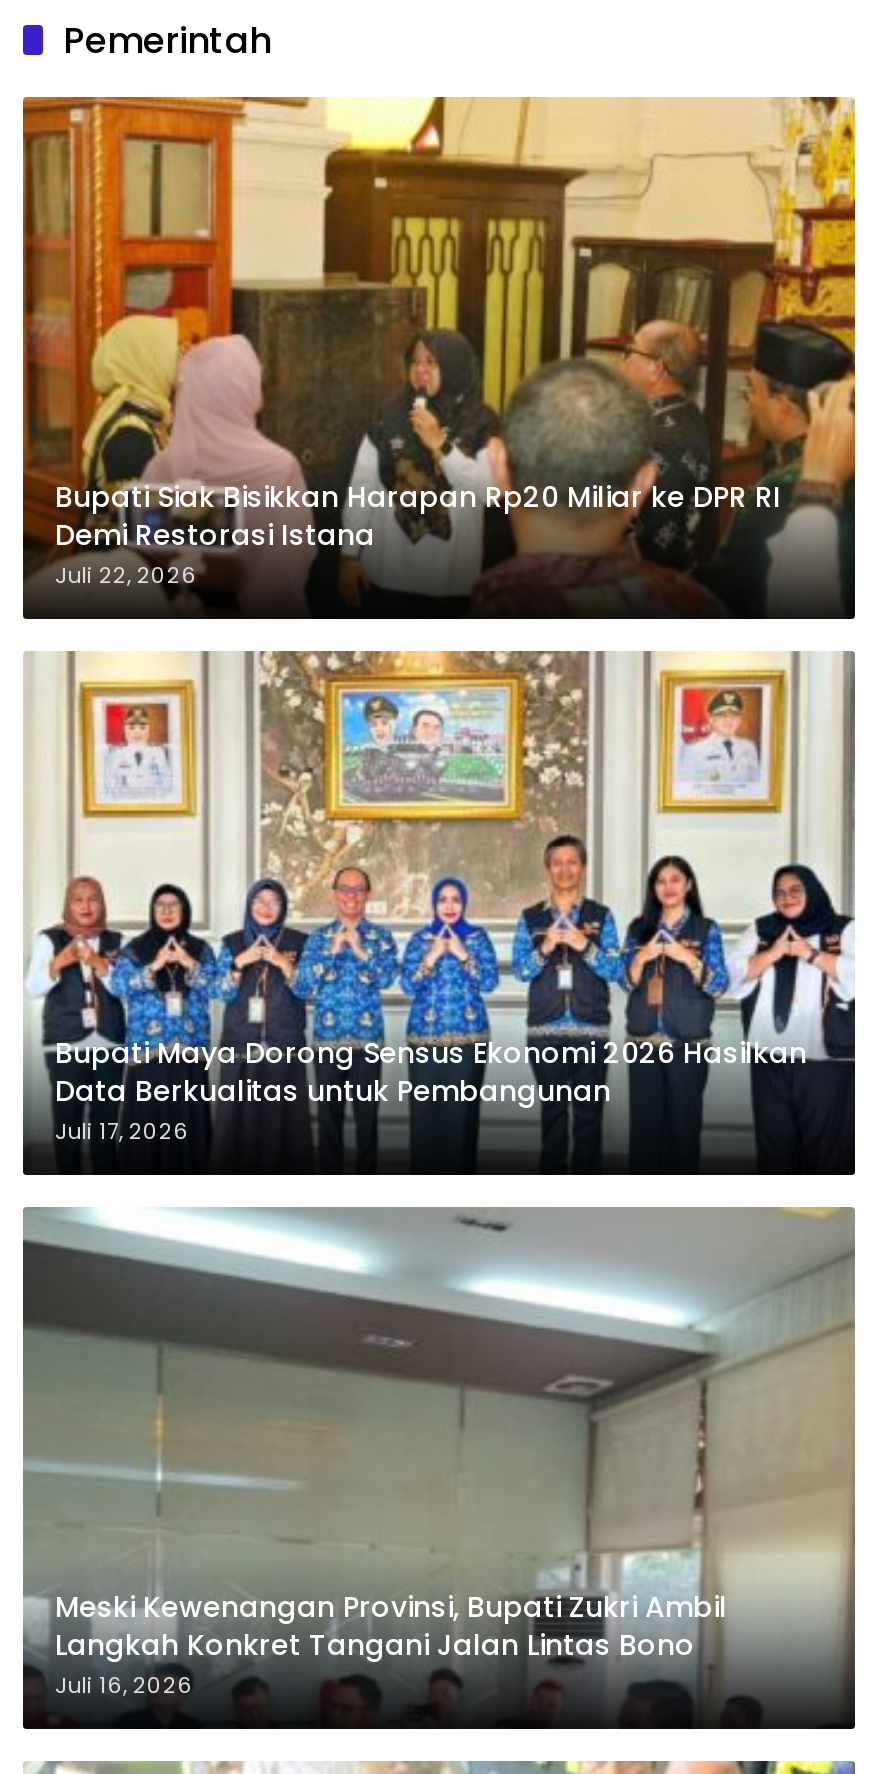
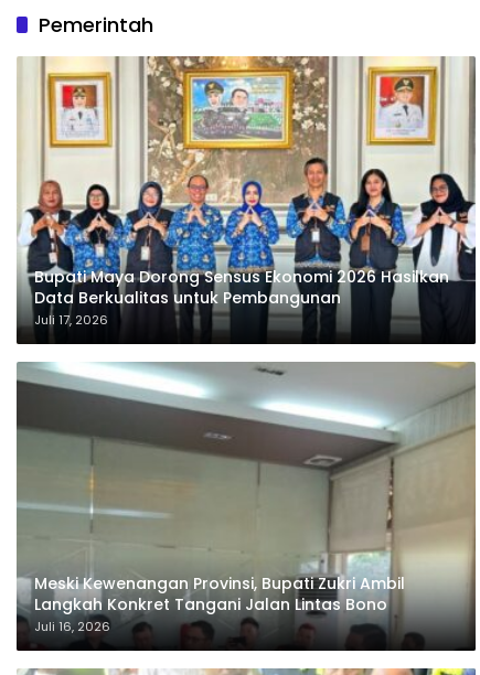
[21,95,857,613] [image] | Bupati Siak Bisikkan Harapan Rp20 Miliar ke DPR RI | Demi Restorasi Istana | Juli 22, 2026 -> none

